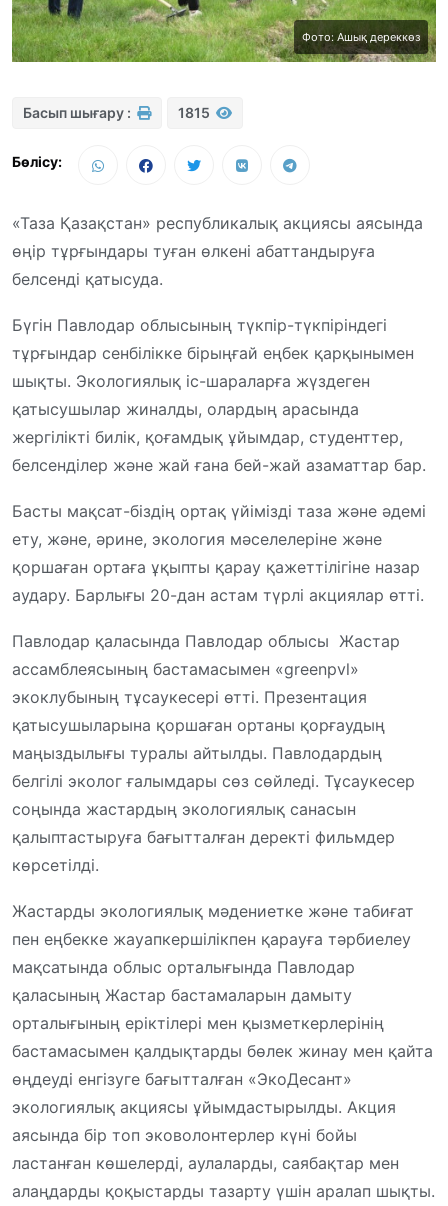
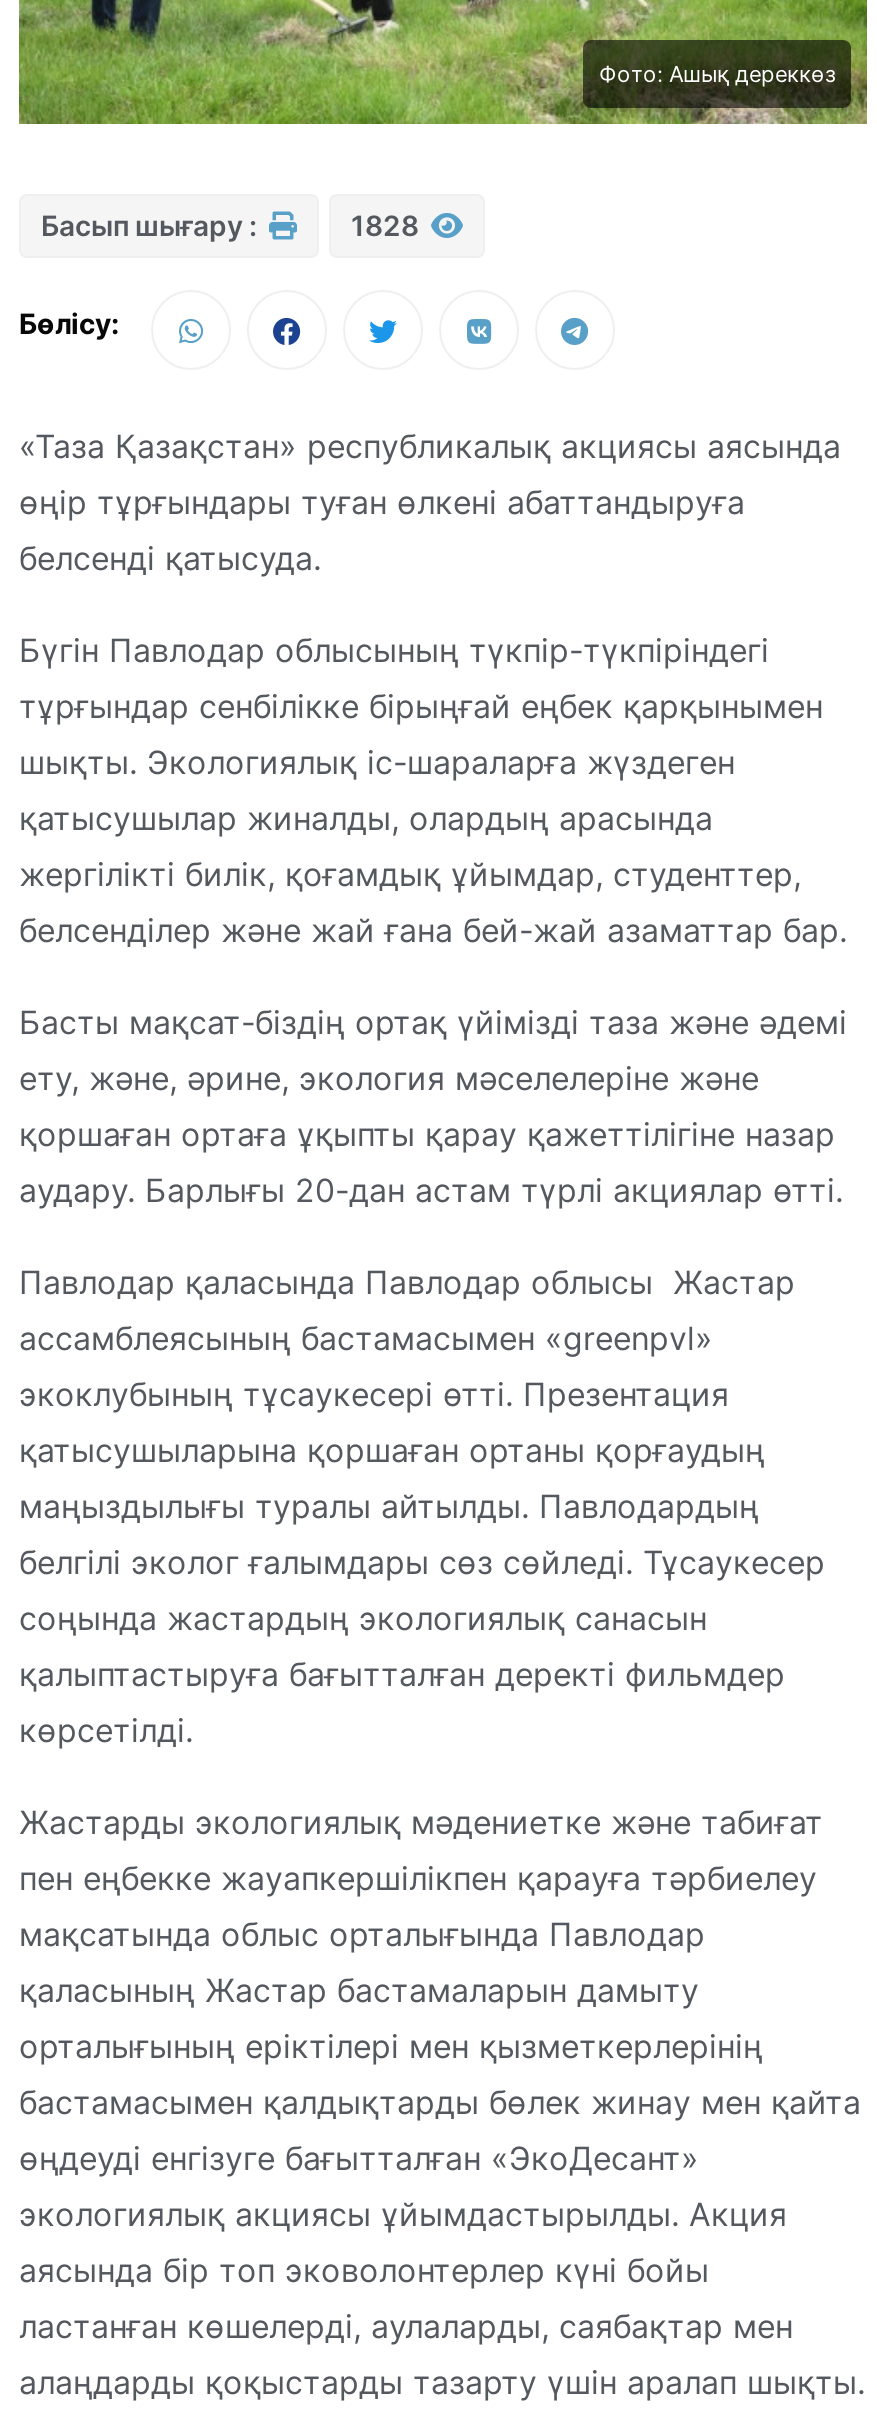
[178,103,213,120] 1815 -> [351,207,425,241] 1828

